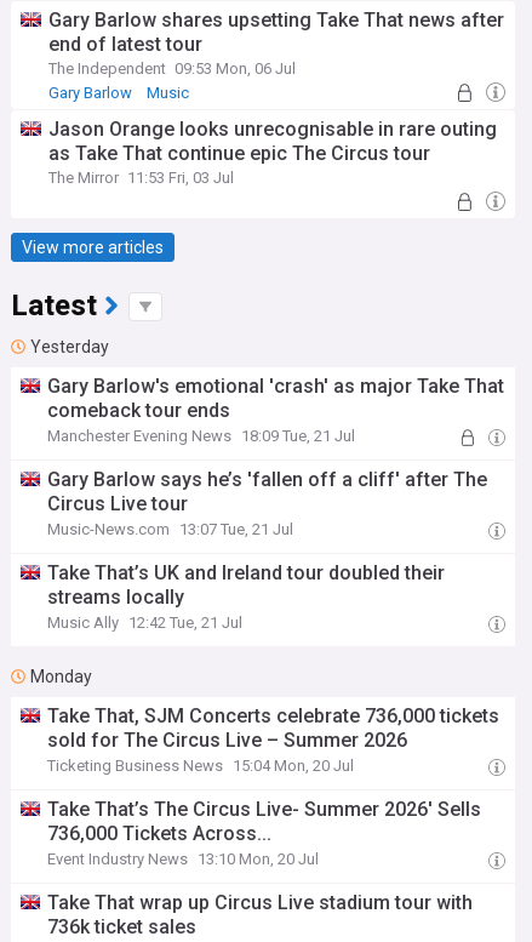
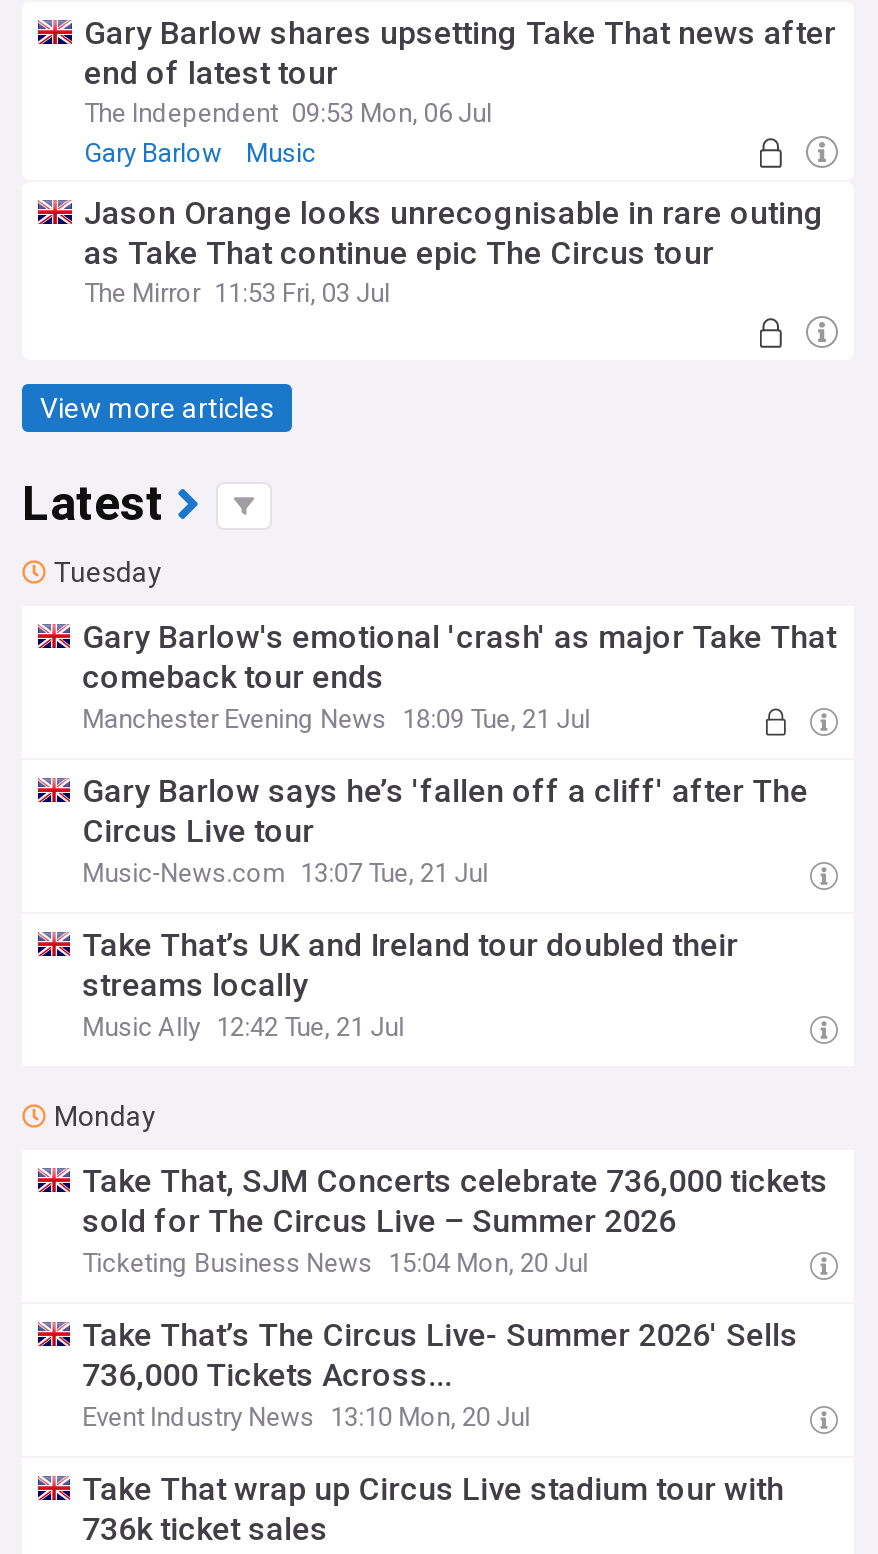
[30,337,109,356] Yesterday -> [54,556,162,588] Tuesday

